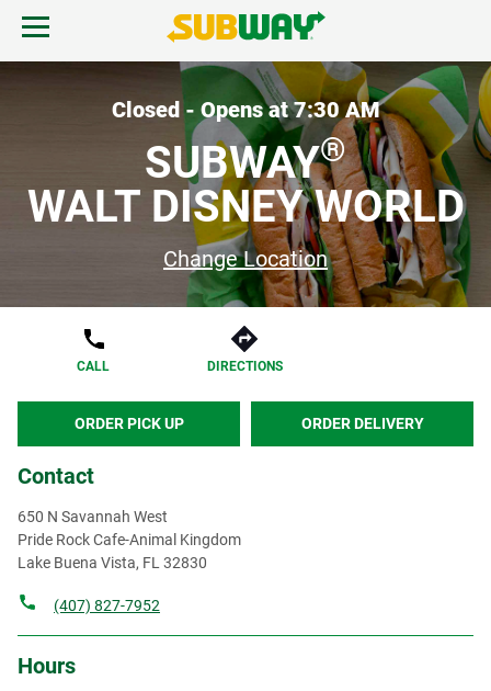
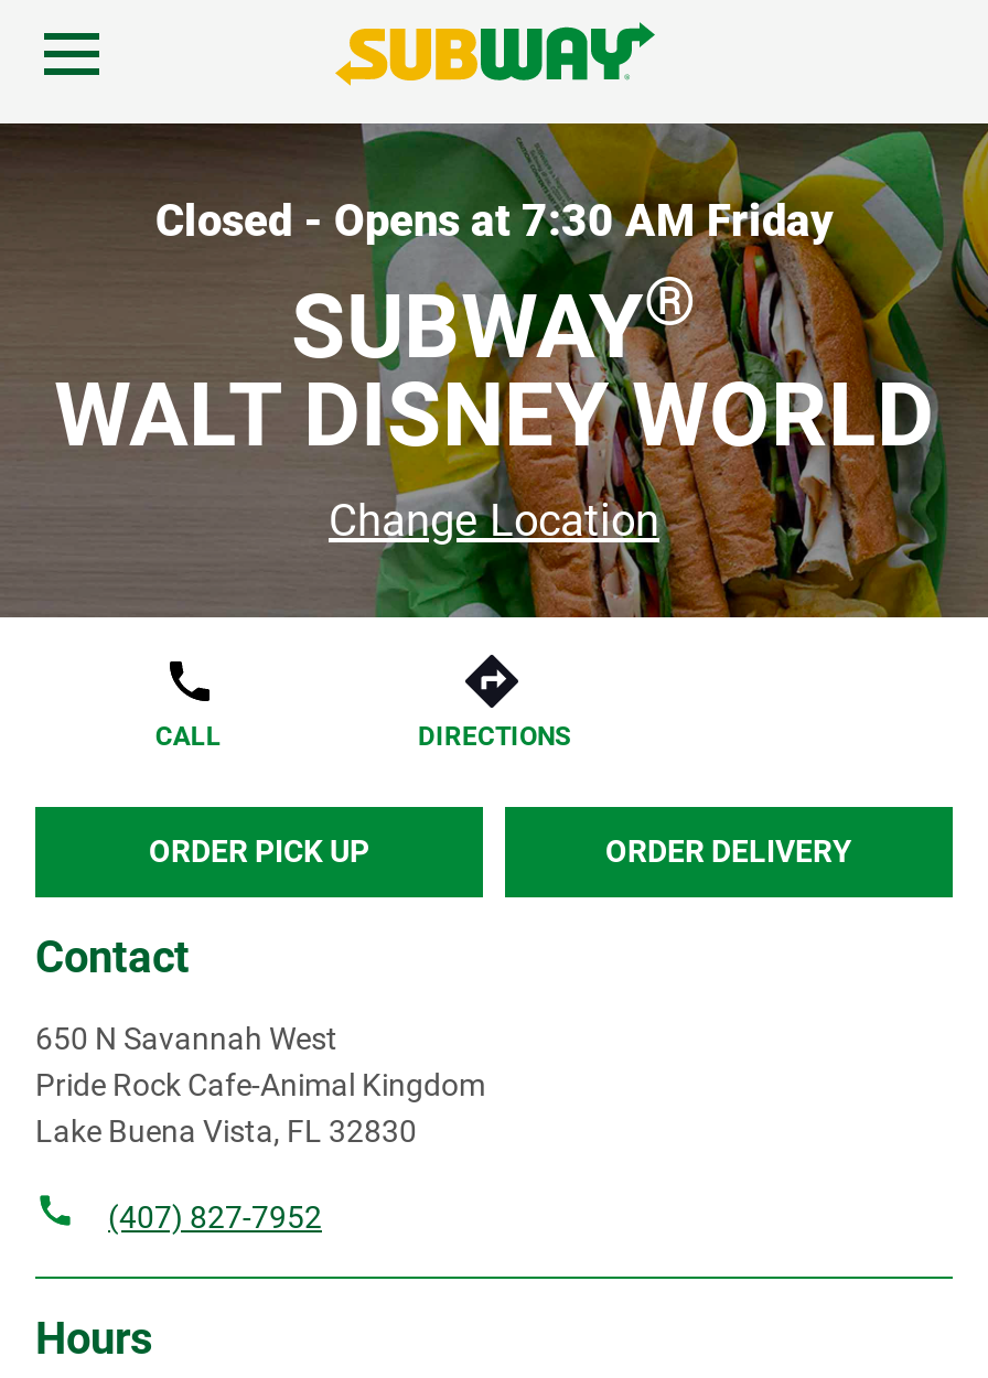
[111,97,380,123] Closed - Opens at 7:30 AM -> [155,194,833,247] Closed - Opens at 7:30 AM Friday

